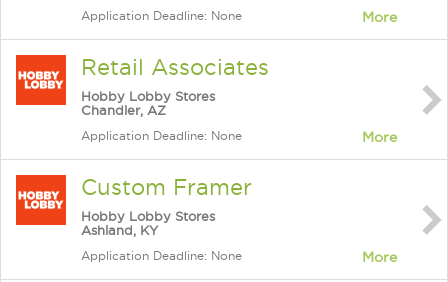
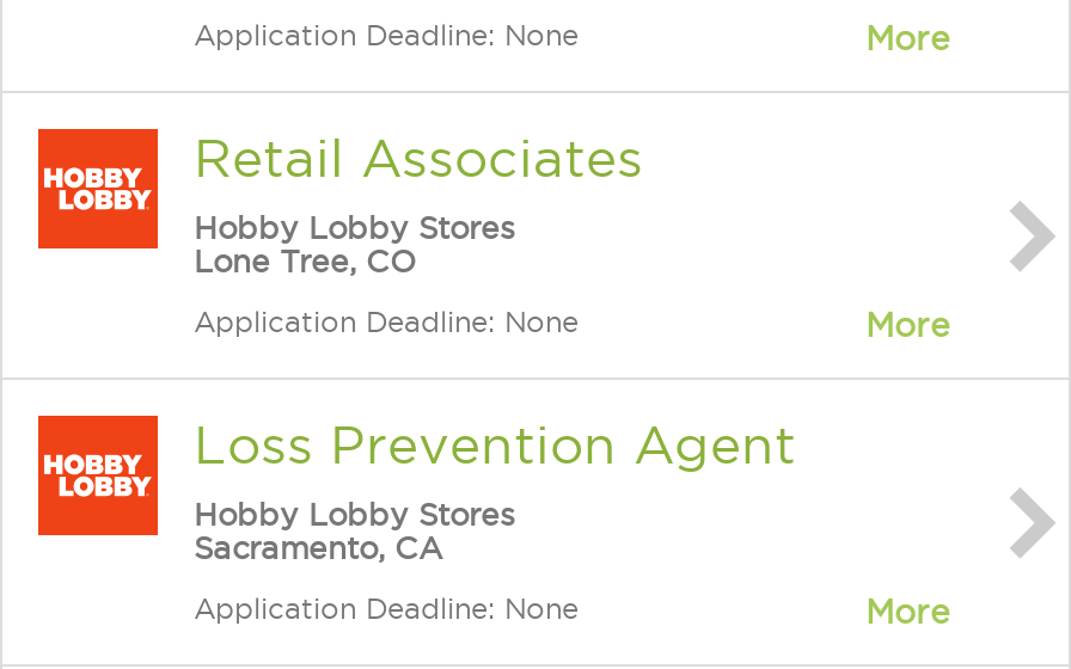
[81,103,166,117] Chandler, AZ -> [194,244,416,277] Lone Tree, CO
[81,175,252,199] Custom Framer -> [194,416,796,473] Loss Prevention Agent
[81,223,158,237] Ashland, KY -> [194,530,442,564] Sacramento, CA

